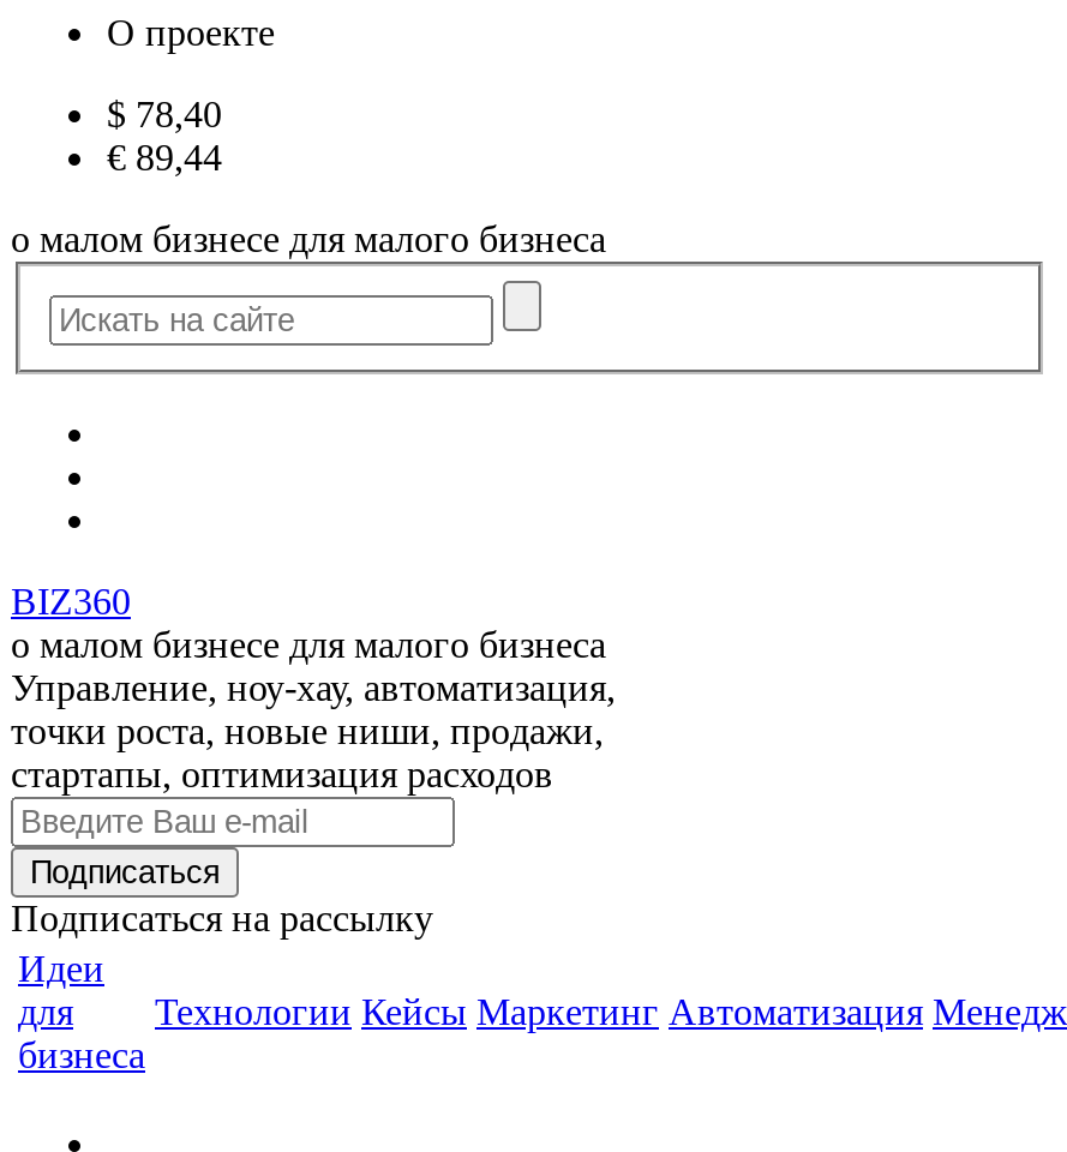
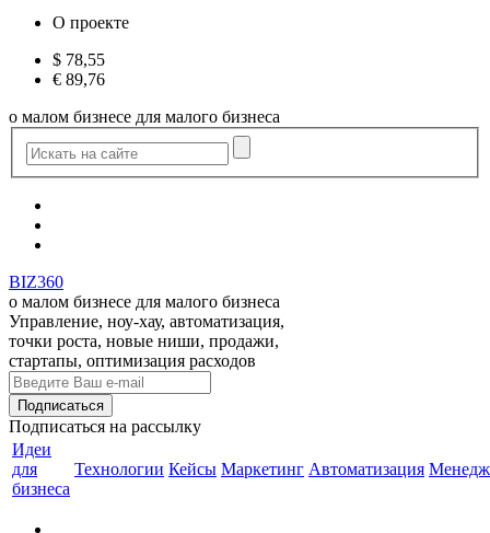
[107,94,222,134] $78,40 -> [52,50,105,69] $78,55
[107,137,222,178] €89,44 -> [52,70,105,89] €89,76

